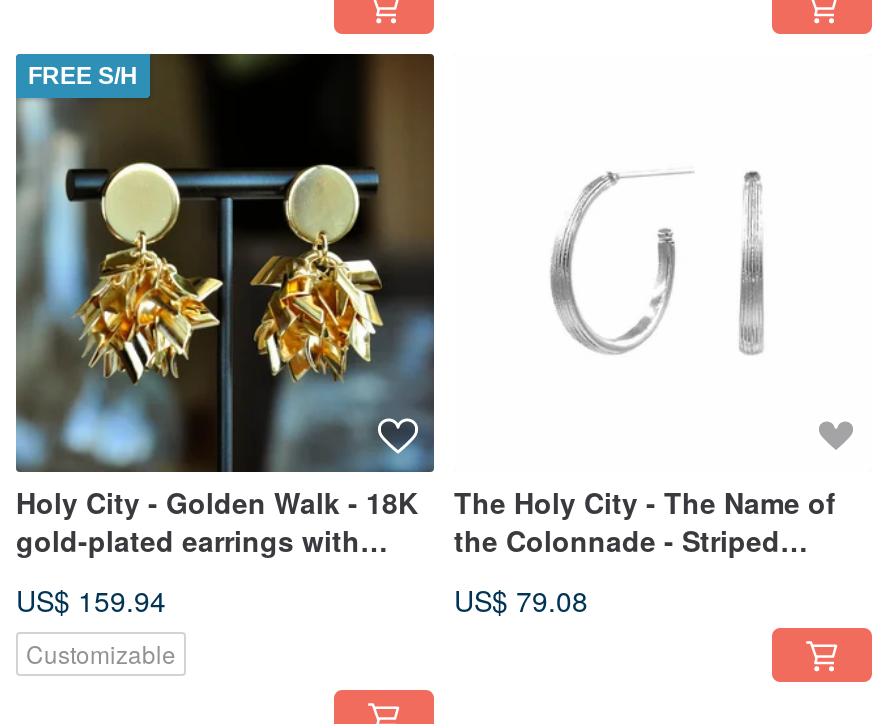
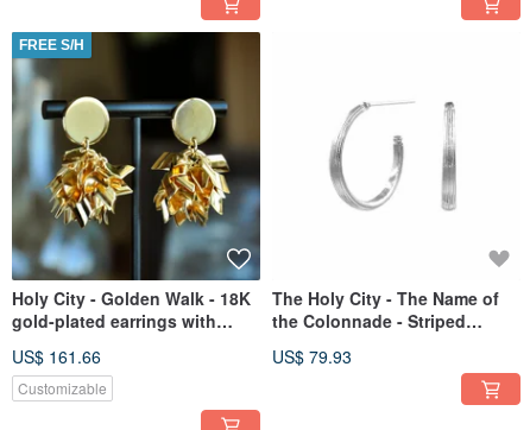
[16,580,166,620] US$ 159.94 -> [12,345,101,368] US$ 161.66
[454,580,588,620] US$ 79.08 -> [272,345,352,368] US$ 79.93

